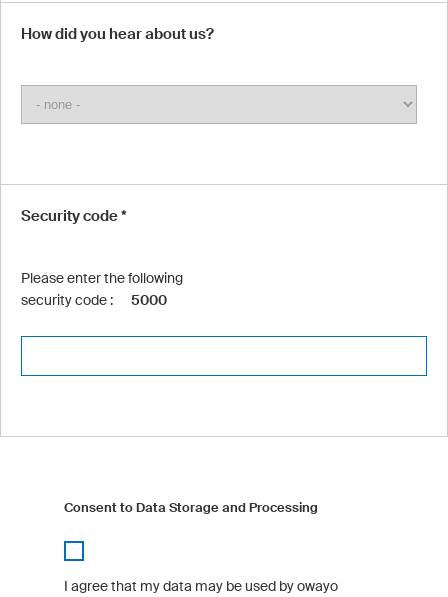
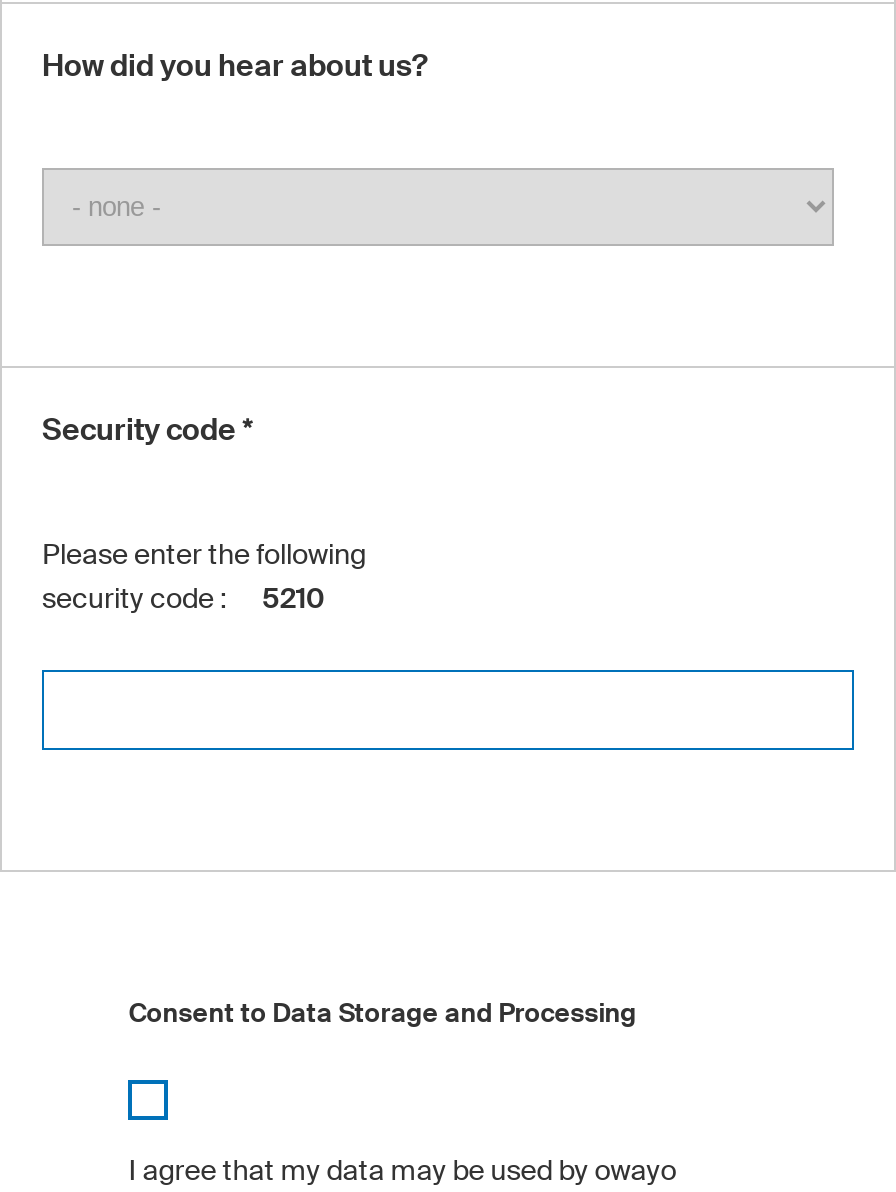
[21,292,167,308] security code : 5000 -> [42,582,324,614] security code : 5210

